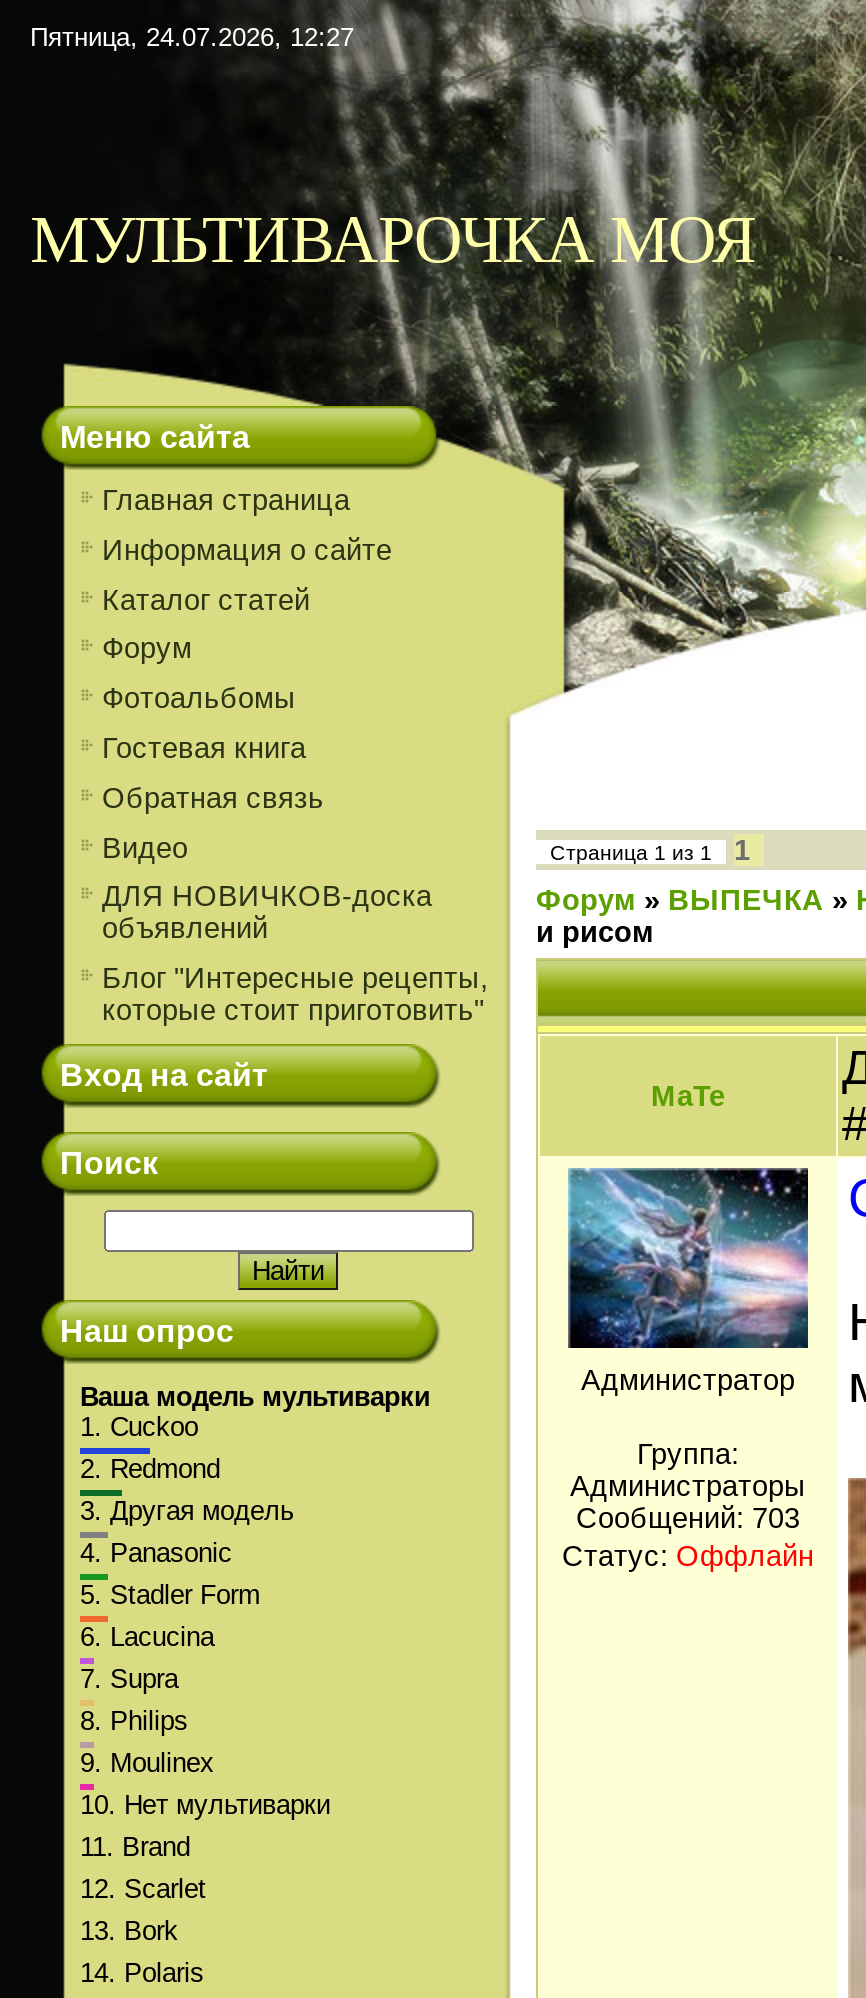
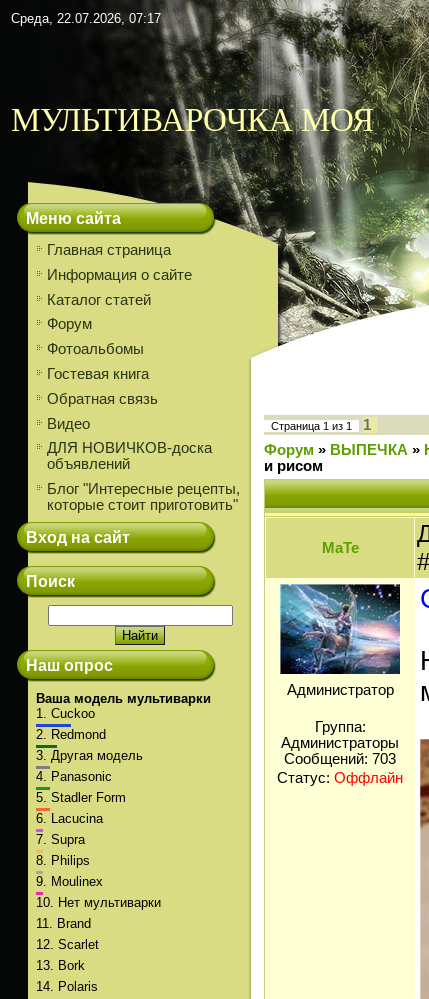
[30,22,354,52] Пятница, 24.07.2026, 12:27 -> [11,11,161,26] Среда, 22.07.2026, 07:17

